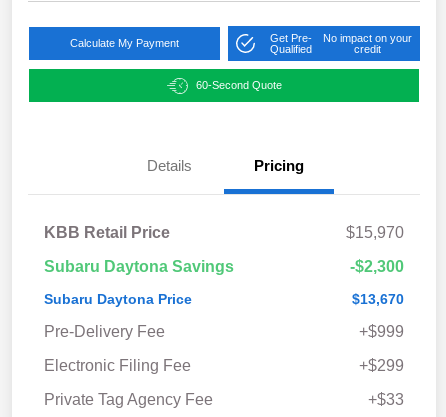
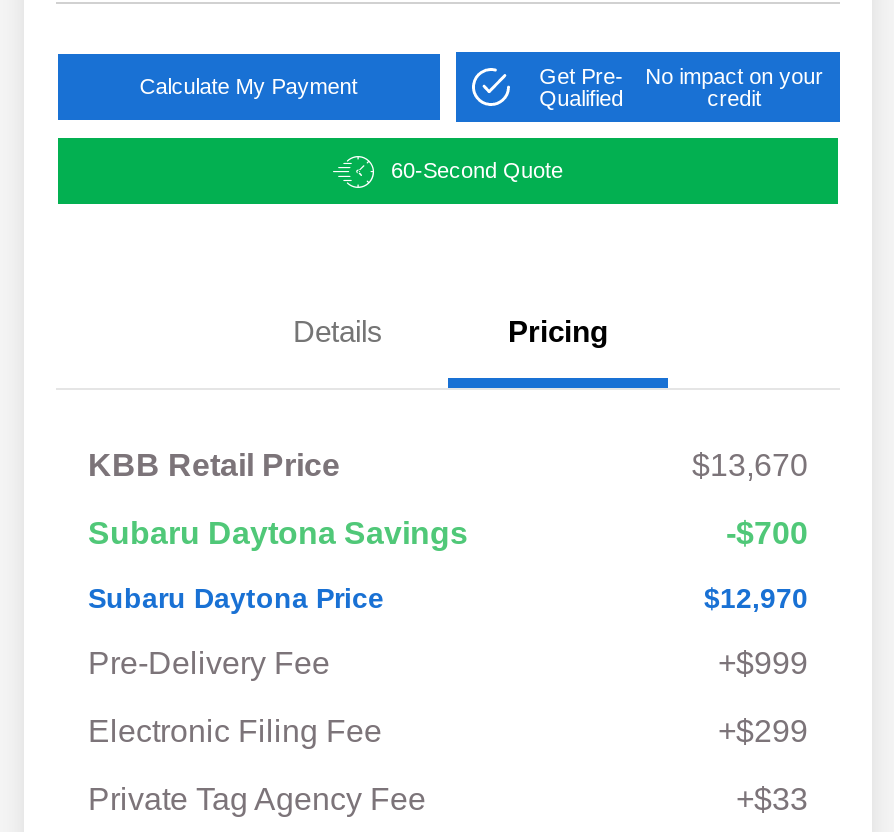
[346,224,404,241] $15,970 -> [692,448,808,482] $13,670
[350,258,404,275] -$2,300 -> [726,516,808,550] -$700
[352,291,404,307] $13,670 -> [704,582,808,614] $12,970

